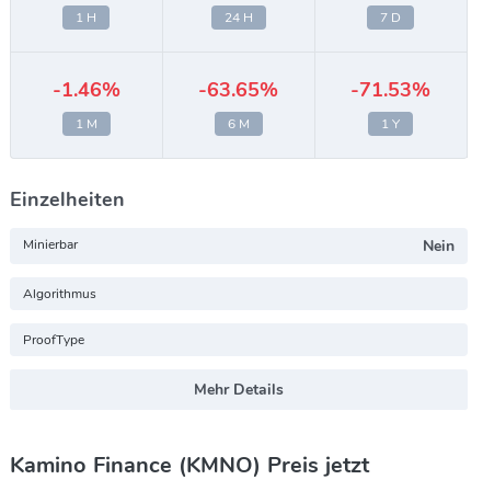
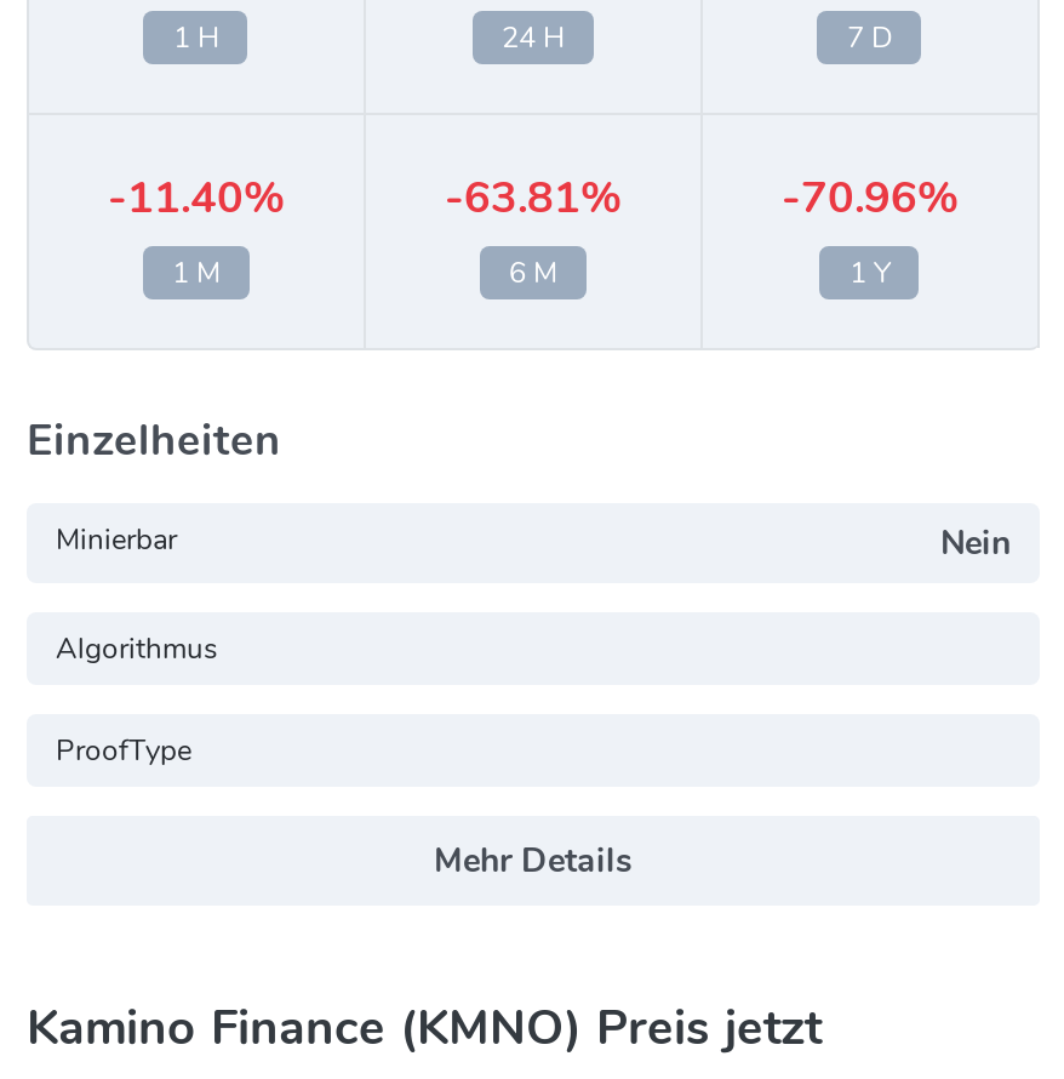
[53,76,120,103] -1.46% -> [108,168,285,226] -11.40%
[199,76,279,103] -63.65% -> [445,168,622,226] -63.81%
[351,76,431,103] -71.53% -> [782,168,959,226] -70.96%

